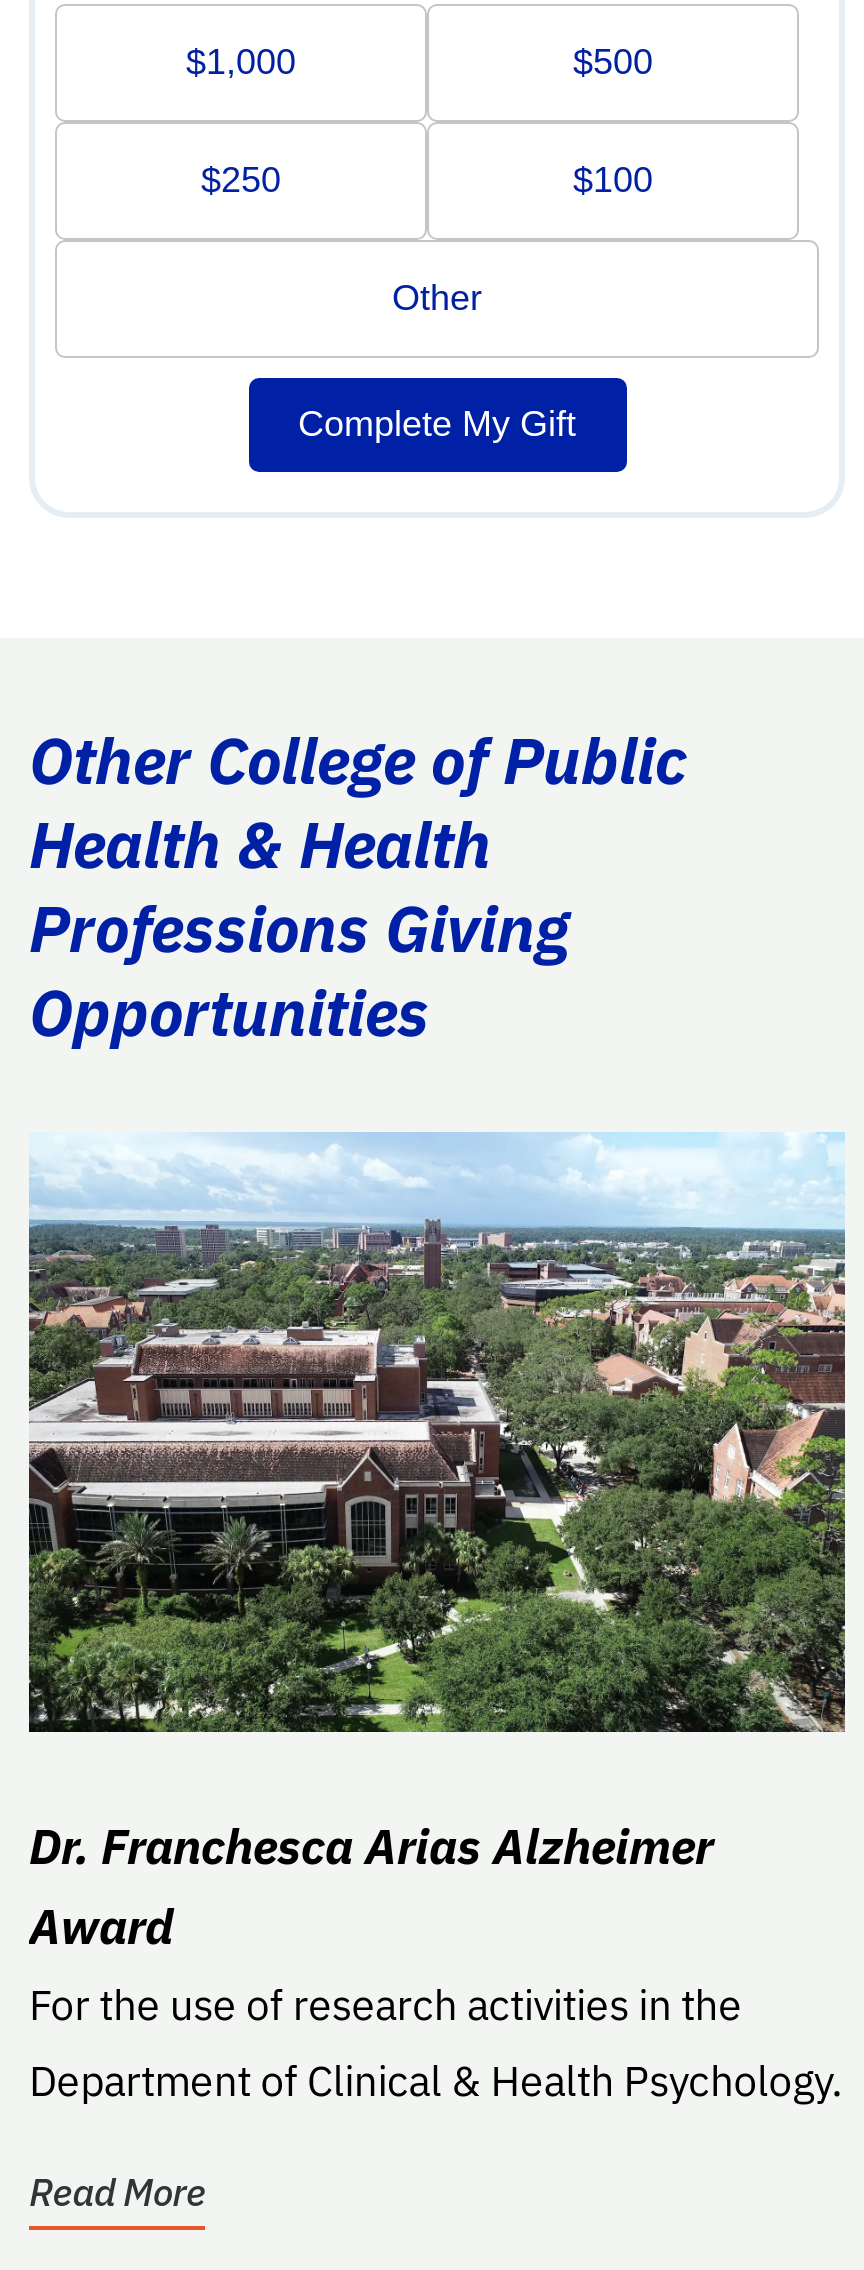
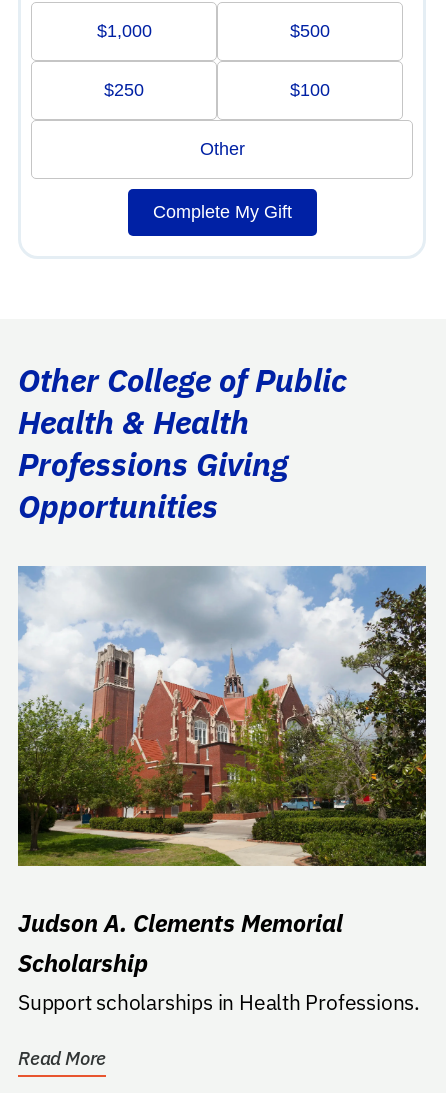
[27,1134,845,1734] [image] -> [18,566,427,866] [image]
[29,1813,843,2107] Dr. Franchesca Arias Alzheimer | Award | For the use of research activities in the | Department of Clinical & Health Psychology. -> [18,906,420,1015] Judson A. Clements Memorial | Scholarship | Support scholarships in Health Professions.

